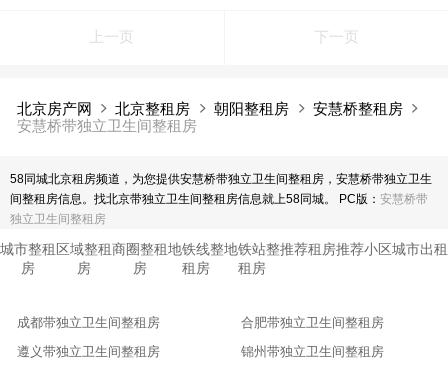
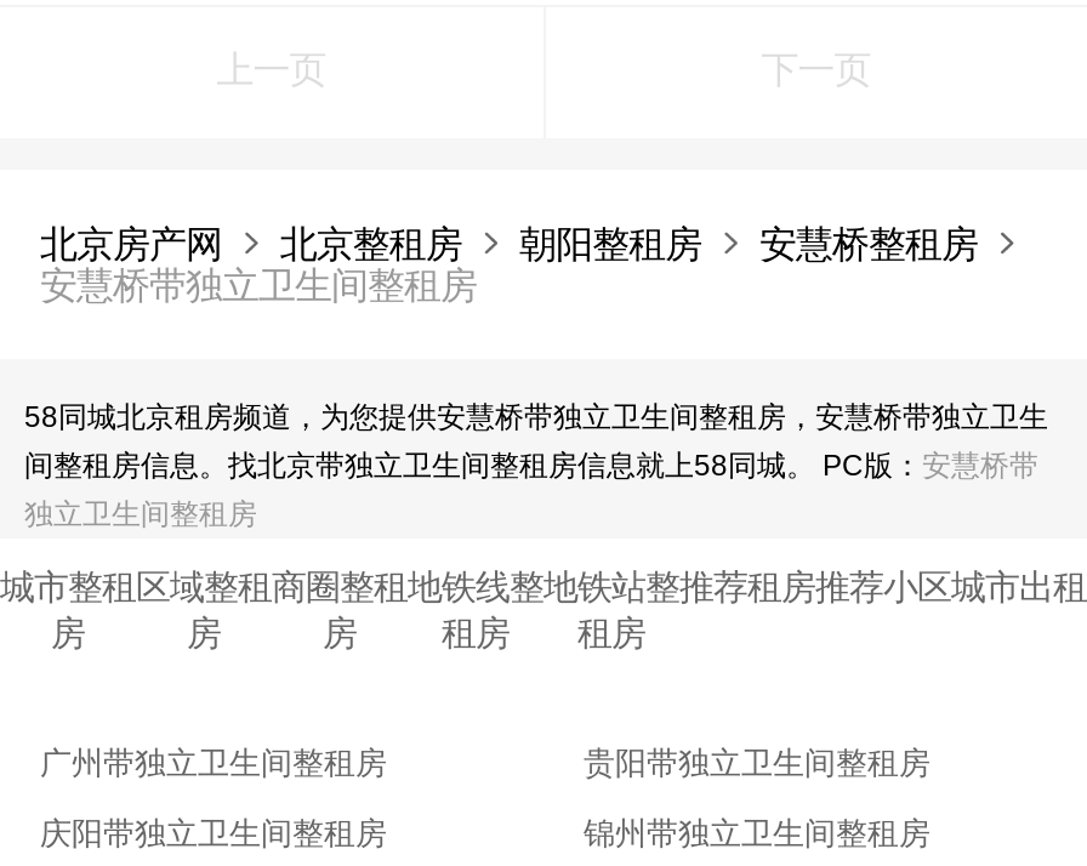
[16,314,159,329] 成都带独立卫生间整租房 -> [40,745,387,781] 广州带独立卫生间整租房
[240,314,383,329] 合肥带独立卫生间整租房 -> [584,745,931,781] 贵阳带独立卫生间整租房
[16,344,159,359] 遵义带独立卫生间整租房 -> [40,815,387,852] 庆阳带独立卫生间整租房

